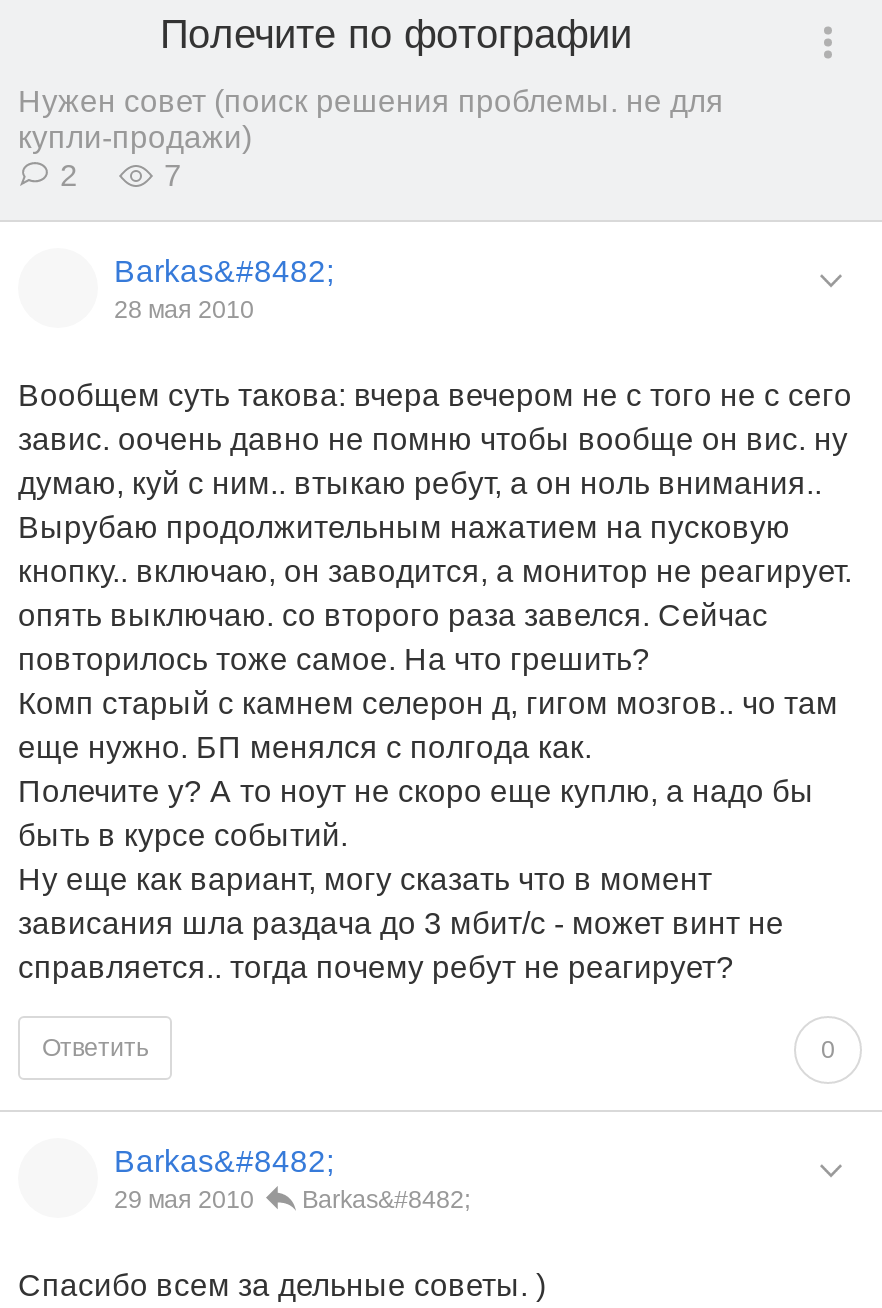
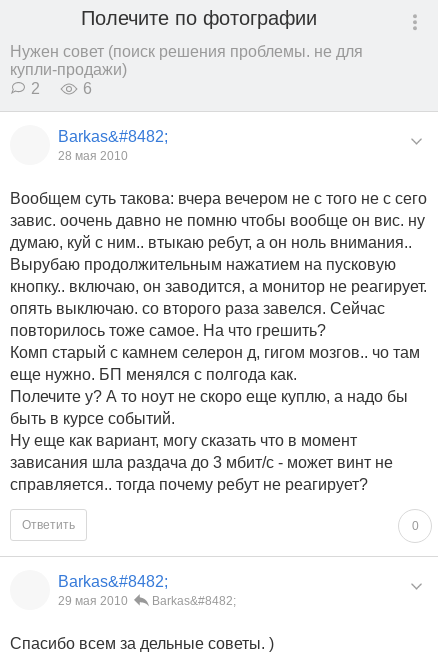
[164,158,182,192] 7 -> [83,80,92,97] 6

